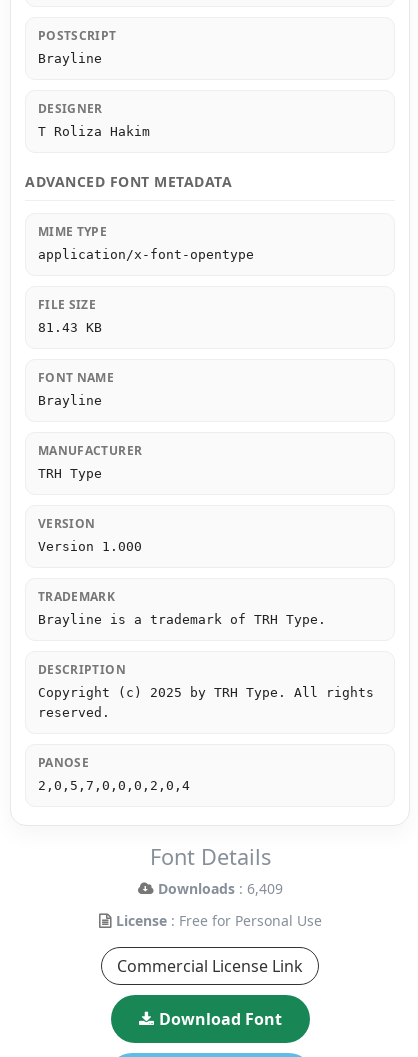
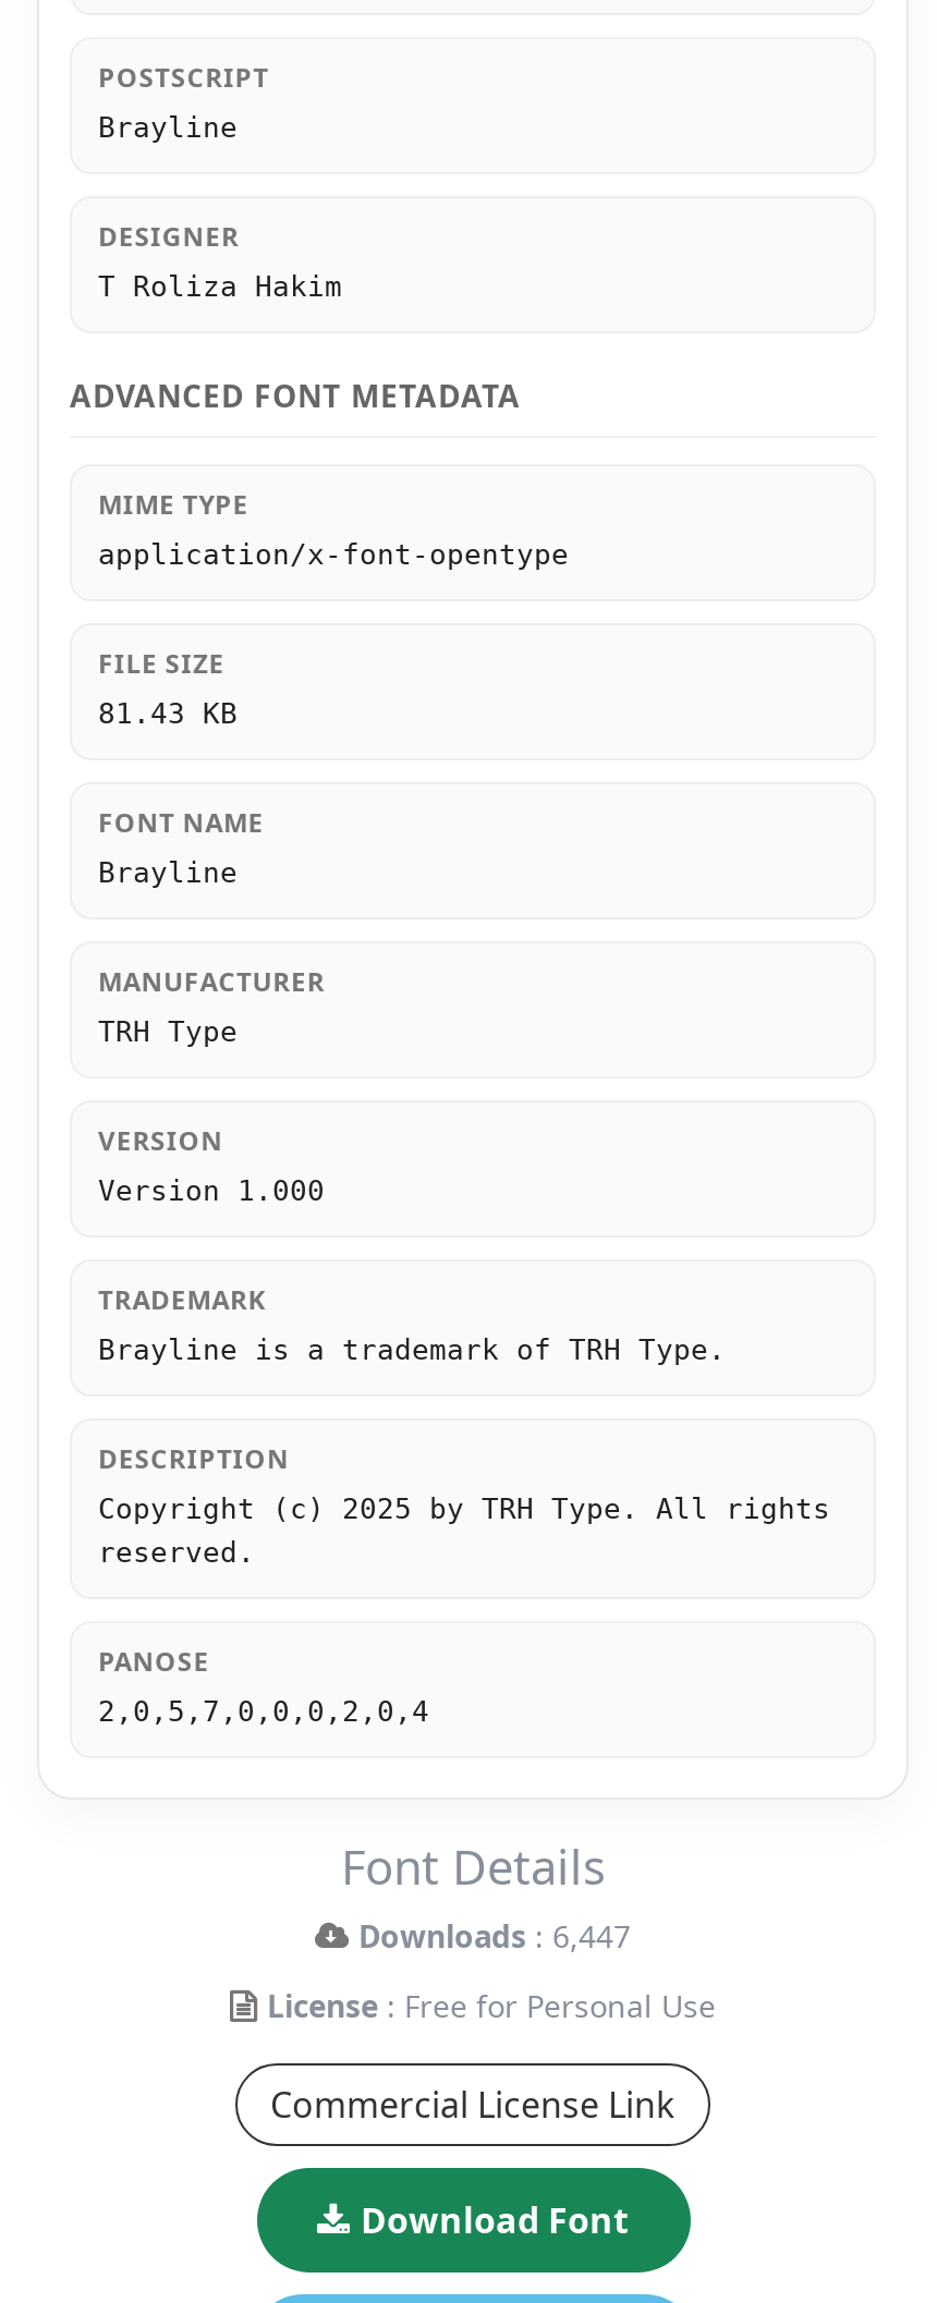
[157,879,282,898] Downloads : 6,409 -> [358,1916,631,1957] Downloads : 6,447

